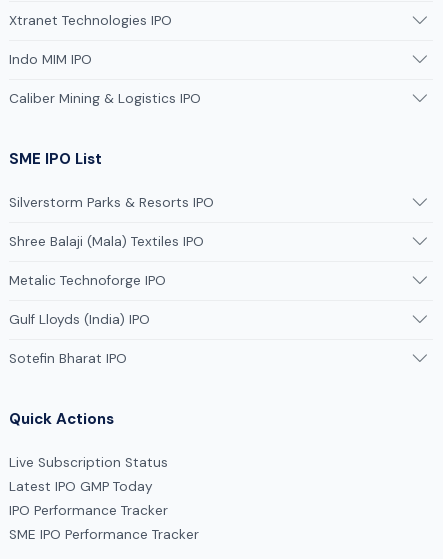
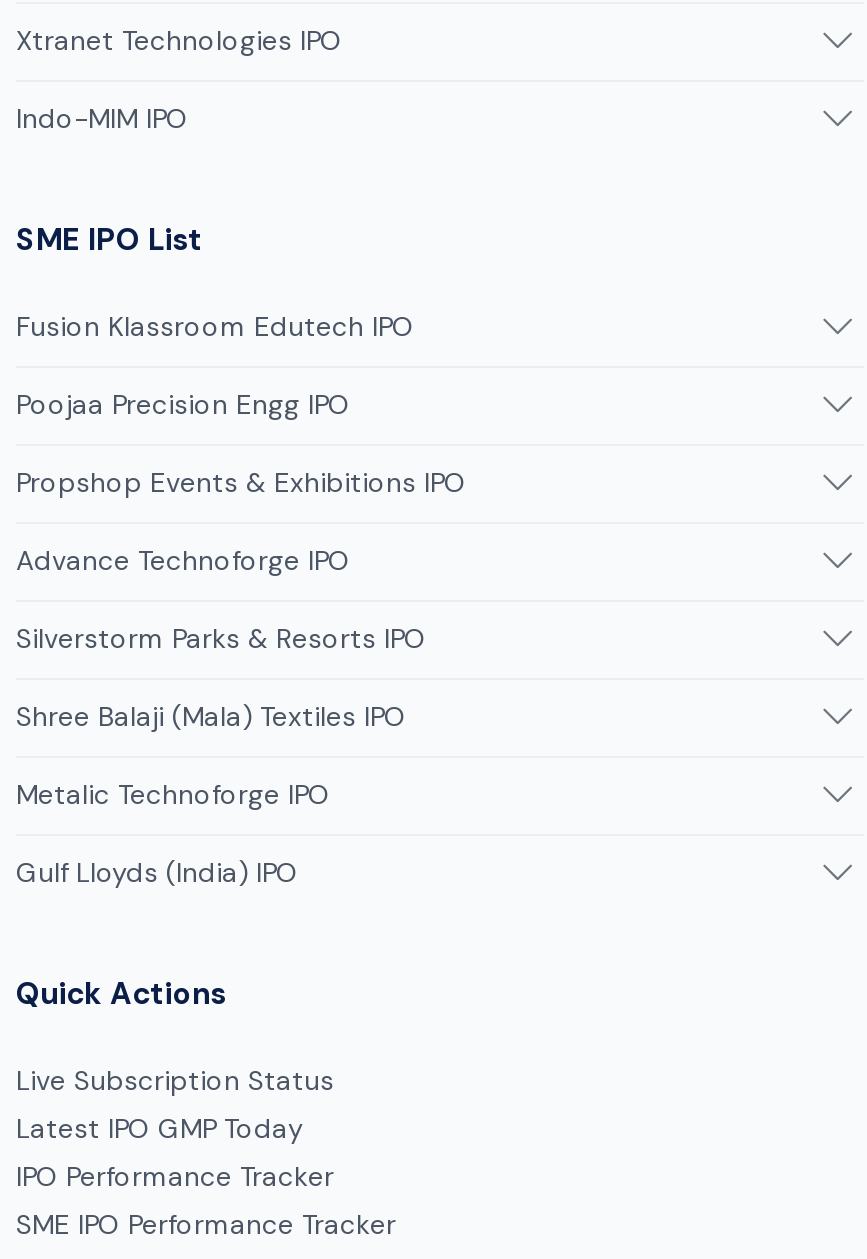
[9,51,201,107] Indo MIM IPO | Caliber Mining & Logistics IPO -> [16,101,188,135] Indo-MIM IPO
moved [9,149,102,169] -> [16,219,202,259]: SME IPO List
none -> [16,309,466,577] Fusion Klassroom Edutech IPO | Poojaa Precision Engg IPO | Propshop Events & Exhibitions IPO | Advance Technoforge IPO
moved [9,194,214,328] -> [16,621,426,889]: Silverstorm Parks & Resorts IPO | Shree Balaji (Mala) Textiles IPO | Metalic Technoforge IPO | Gulf Lloyds (India) IPO
[9,350,127,367] Sotefin Bharat IPO -> none

